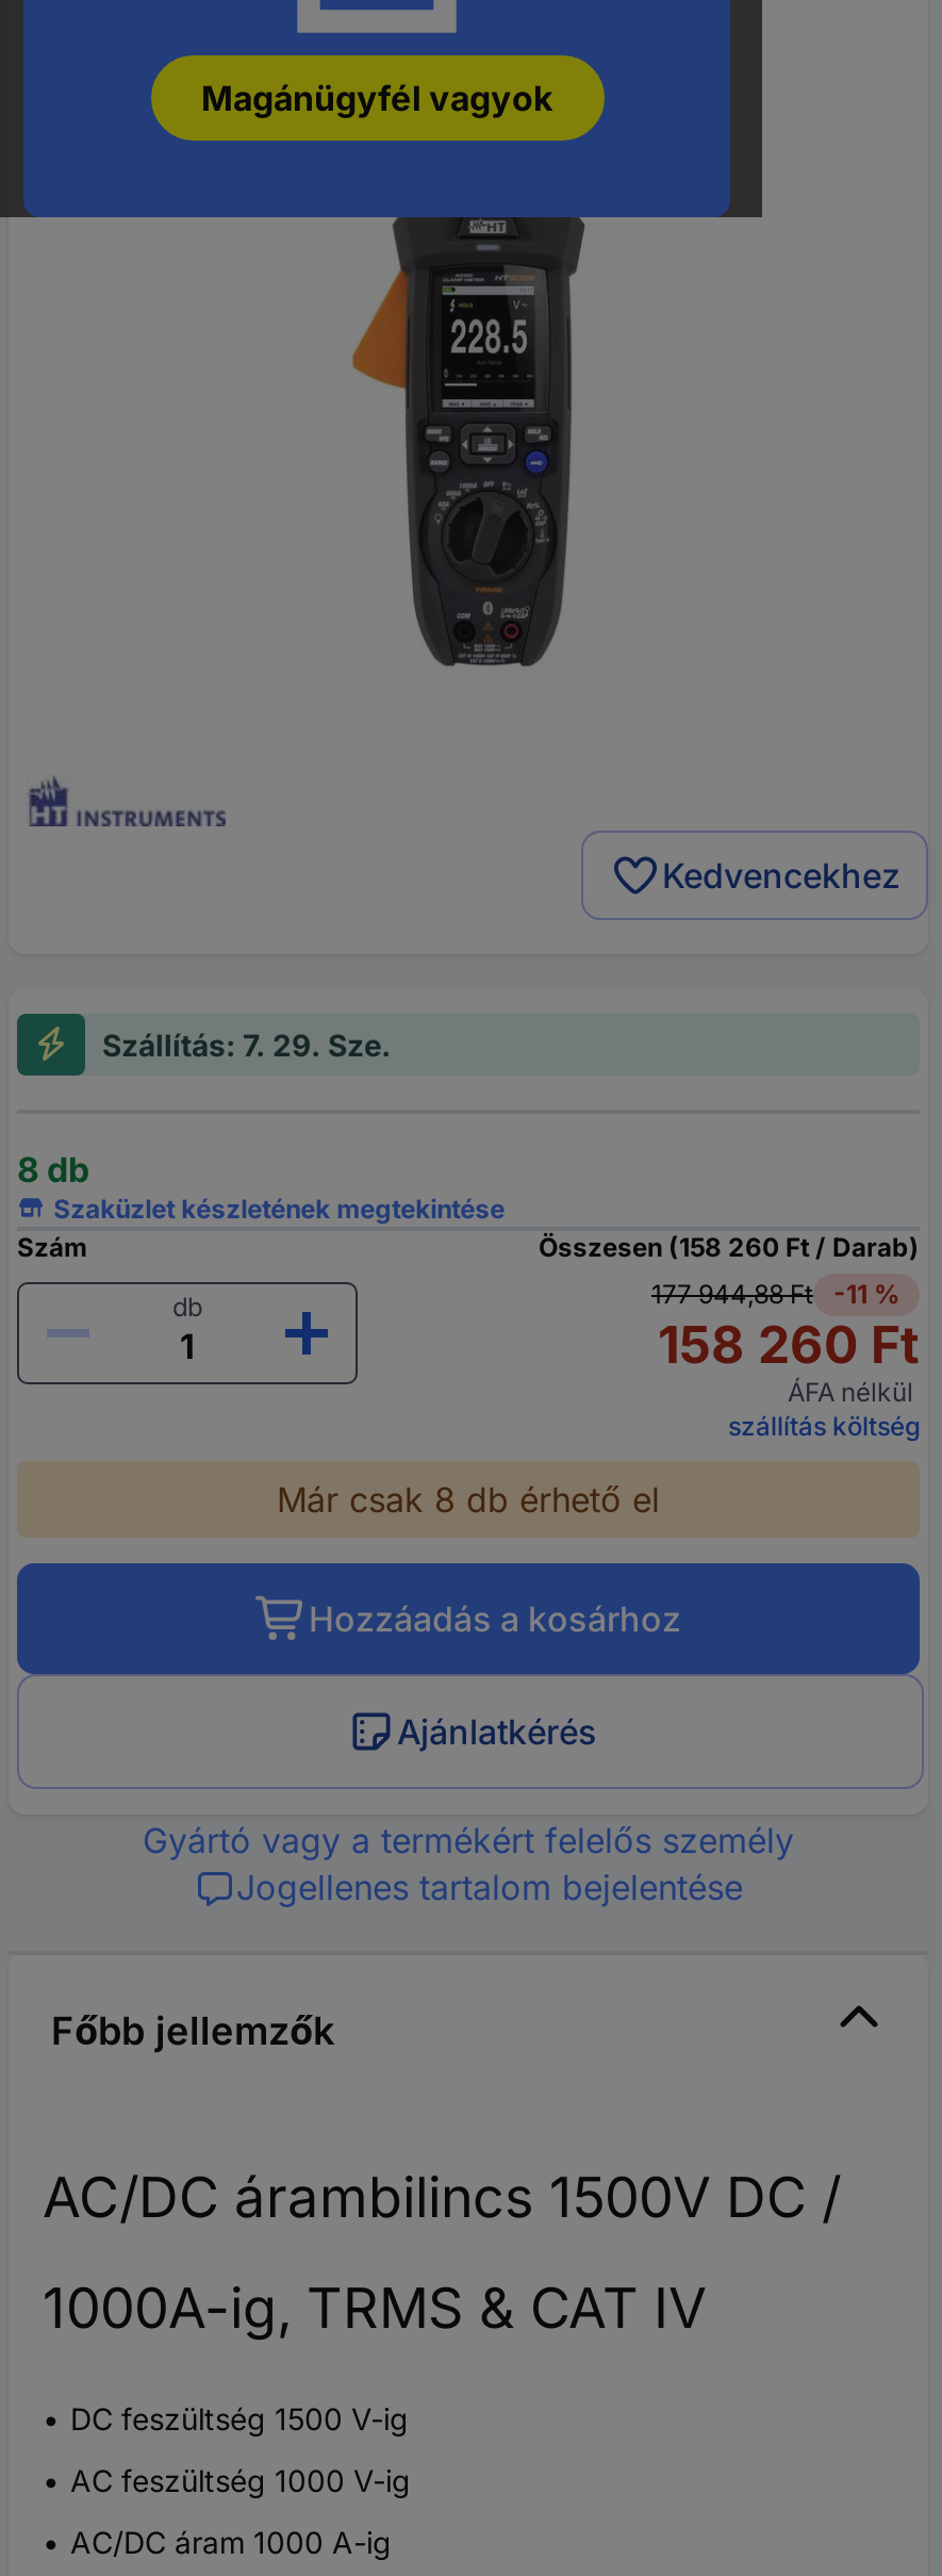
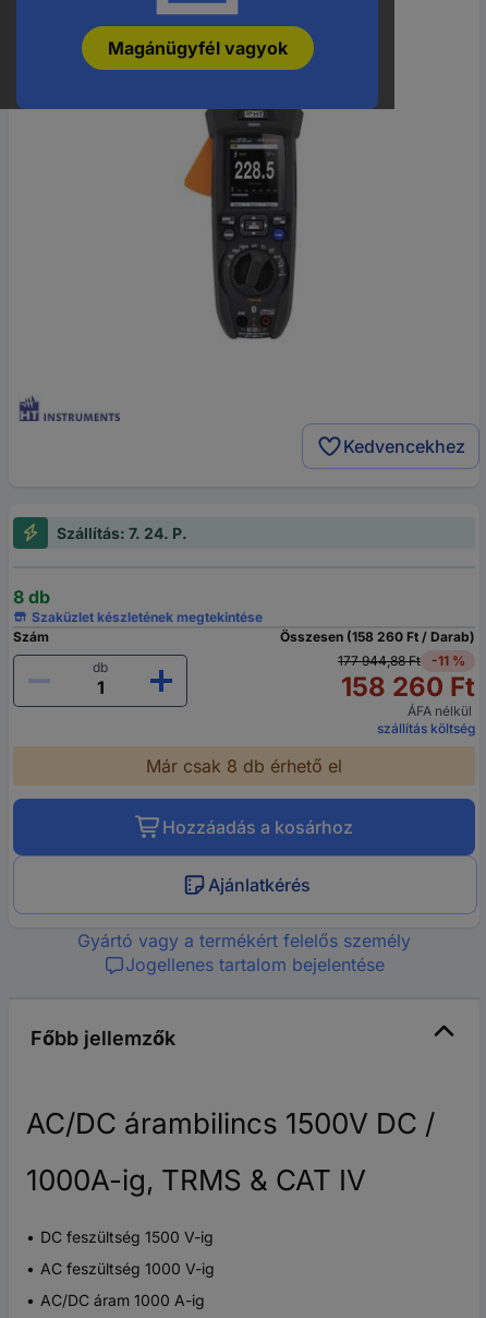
[102,1026,392,1062] Szállítás: 7. 29. Sze. -> [57,523,187,542] Szállítás: 7. 24. P.

